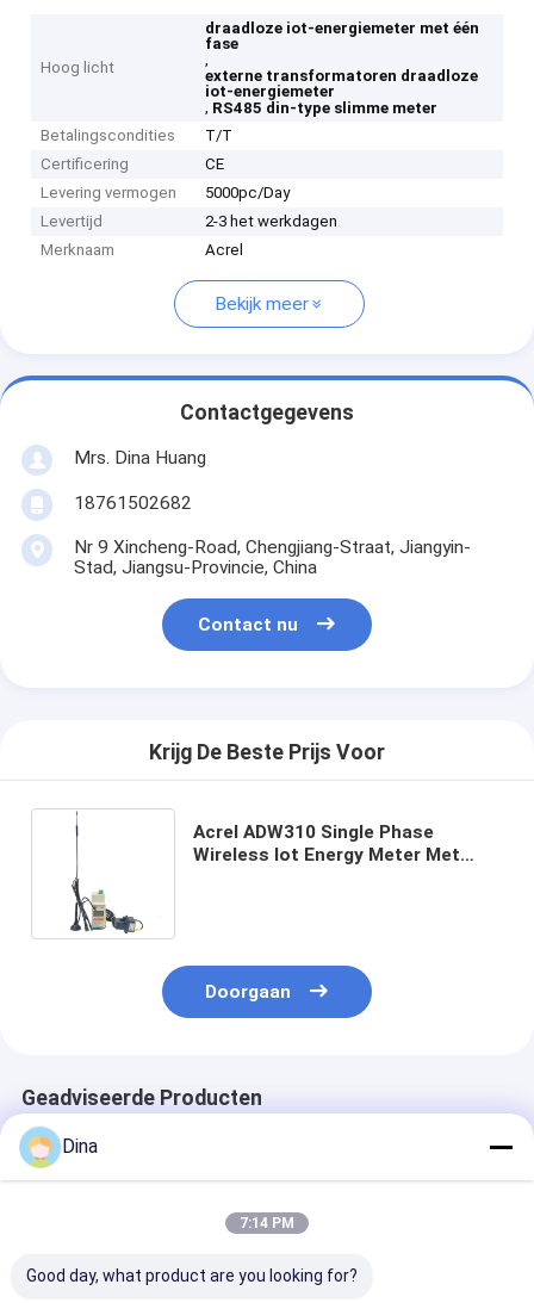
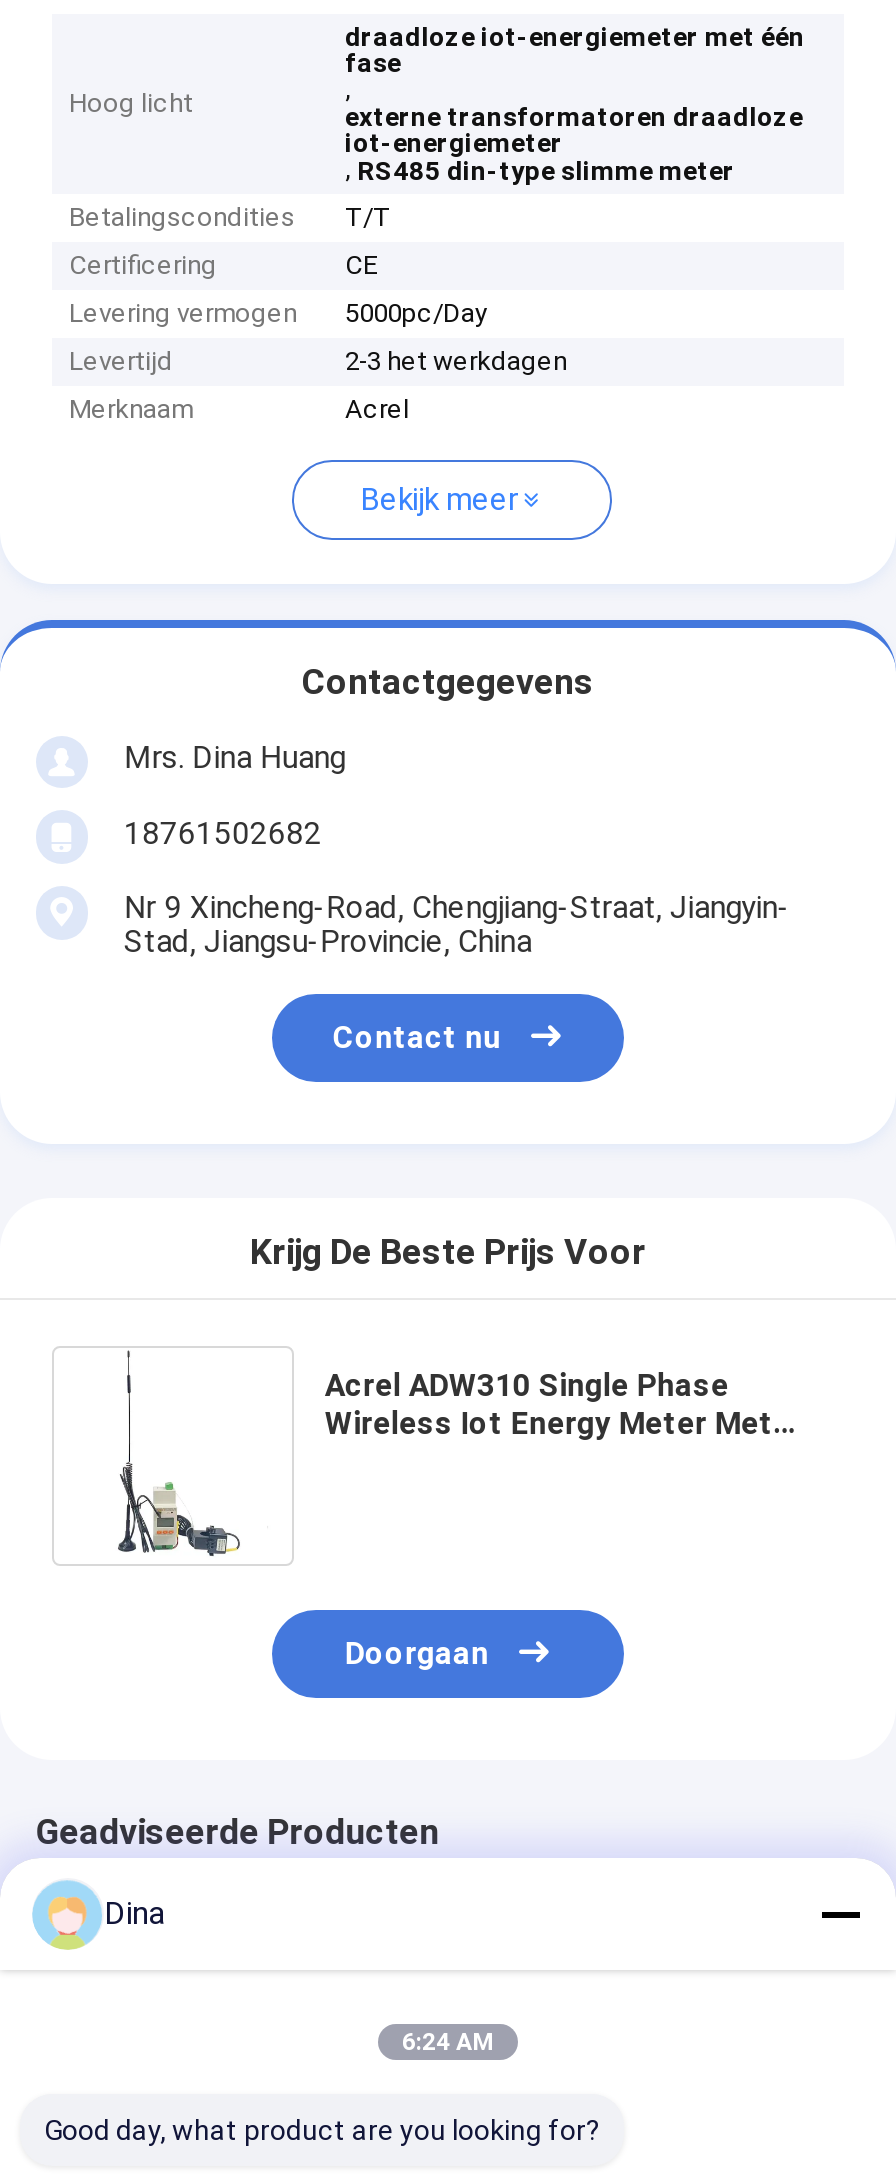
[240,1215,294,1231] 7:14 PM -> [402,2028,494,2056] 6:24 AM

